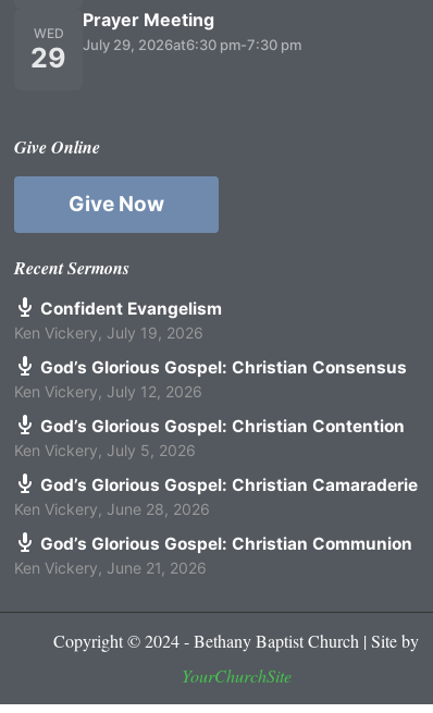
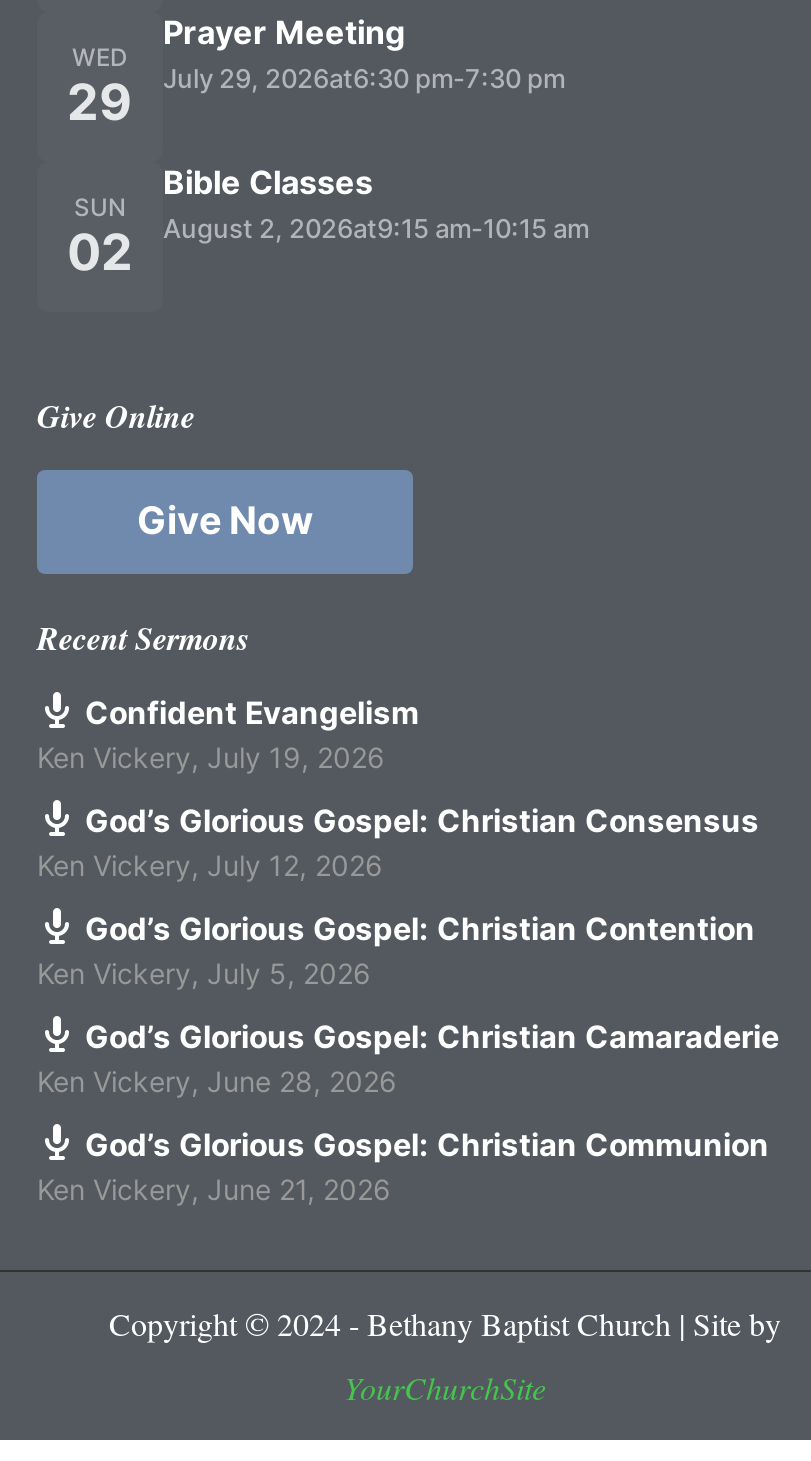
none -> [67,193,133,283] SUN | 02
none -> [163,163,589,245] Bible Classes | August 2, 2026at9:15 am-10:15 am

